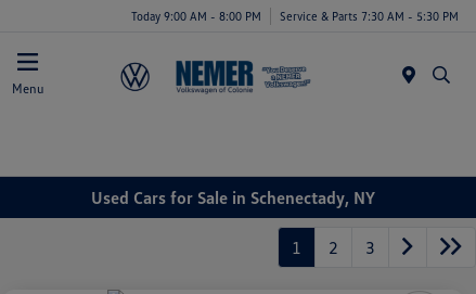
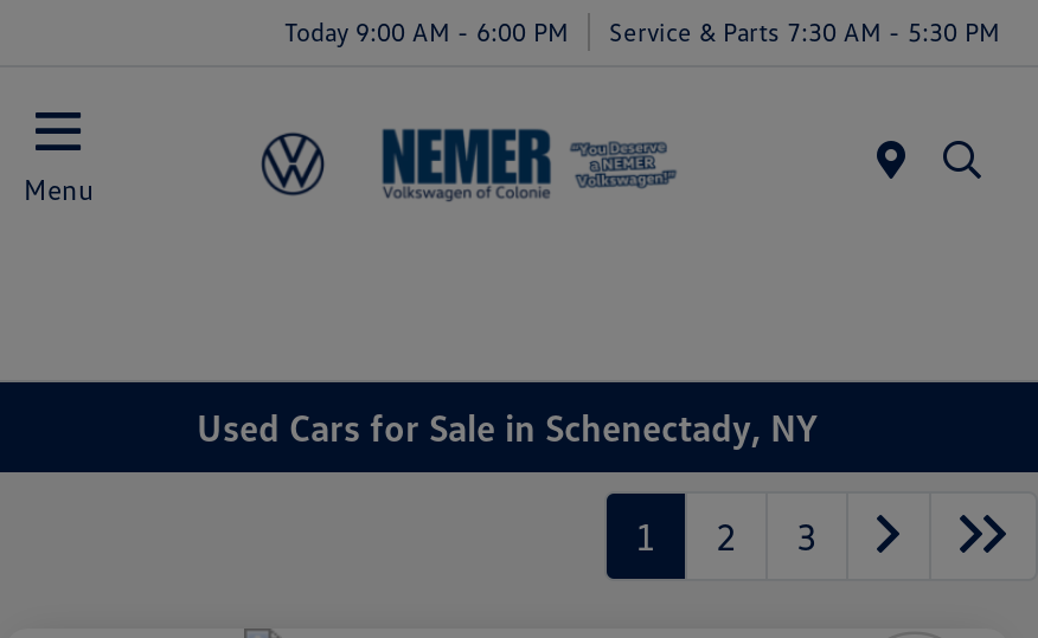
[131,8,459,22] Today 9:00 AM - 8:00 PM Service & Parts 7:30 AM - 5:30 PM -> [284,14,1000,45] Today 9:00 AM - 6:00 PM Service & Parts 7:30 AM - 5:30 PM

